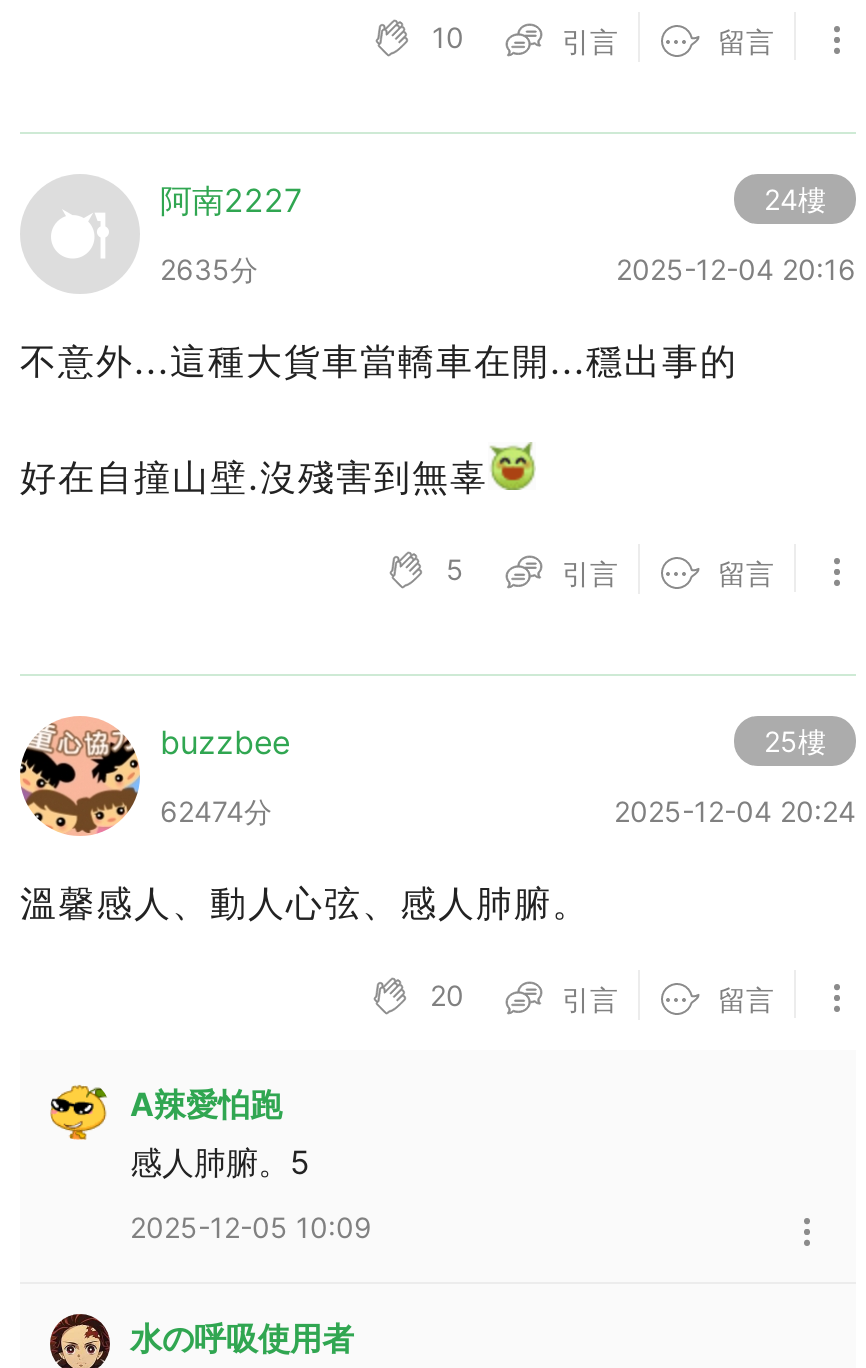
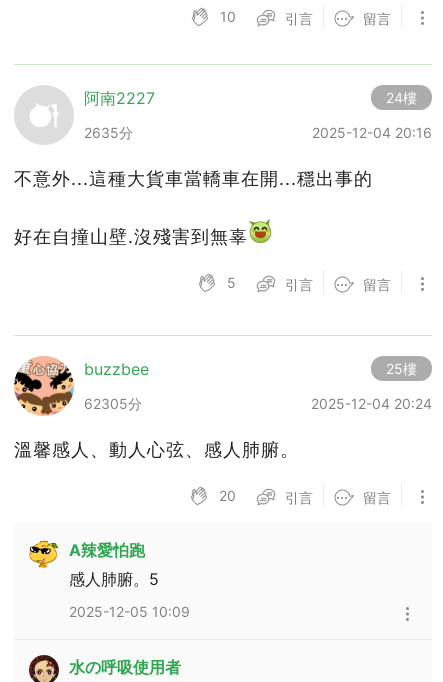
[160,793,272,827] 62474分 -> [84,395,142,412] 62305分

